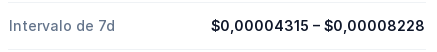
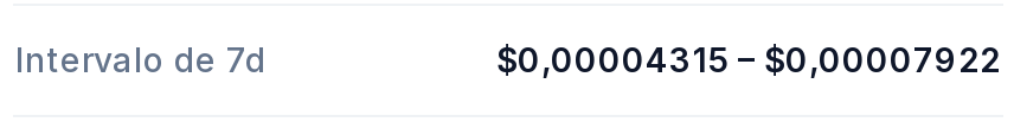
[211,17,425,34] $0,00004315 – $0,00008228 -> [496,39,1001,79] $0,00004315 – $0,00007922

